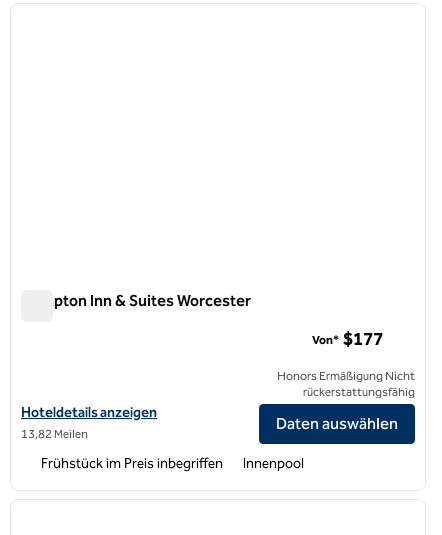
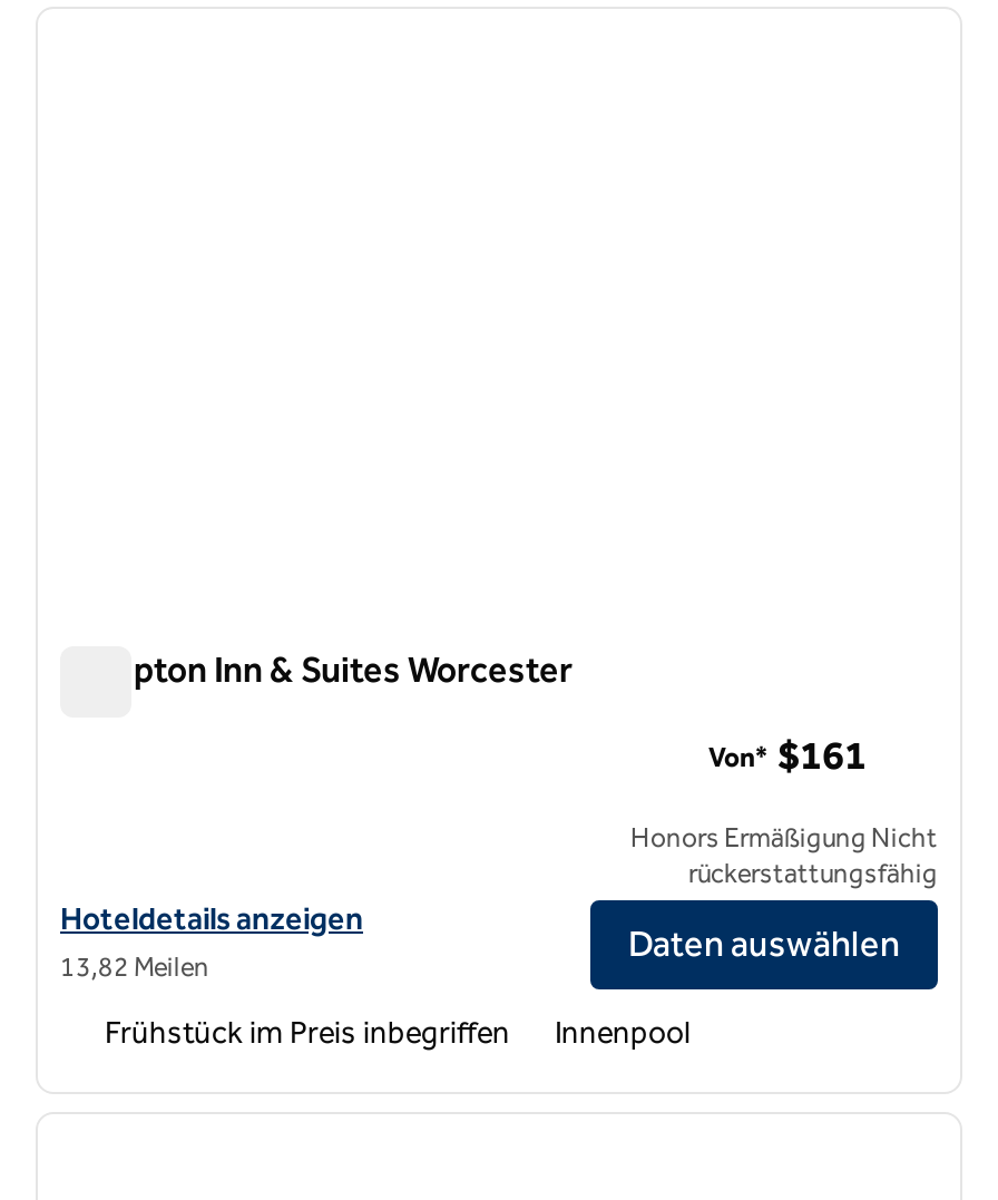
[312,328,383,350] Von* $177 -> [708,732,867,781] Von* $161

